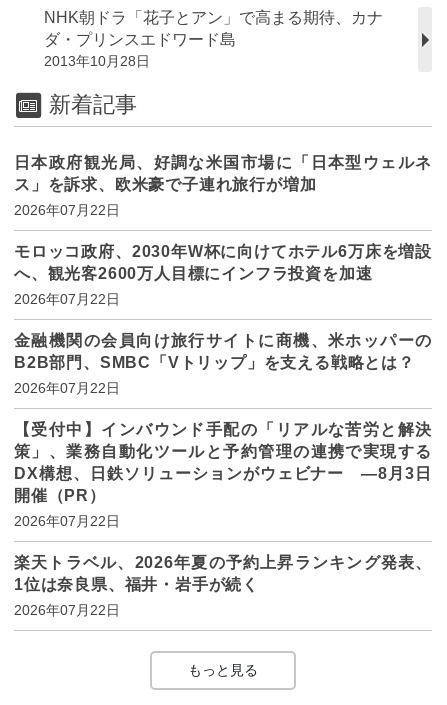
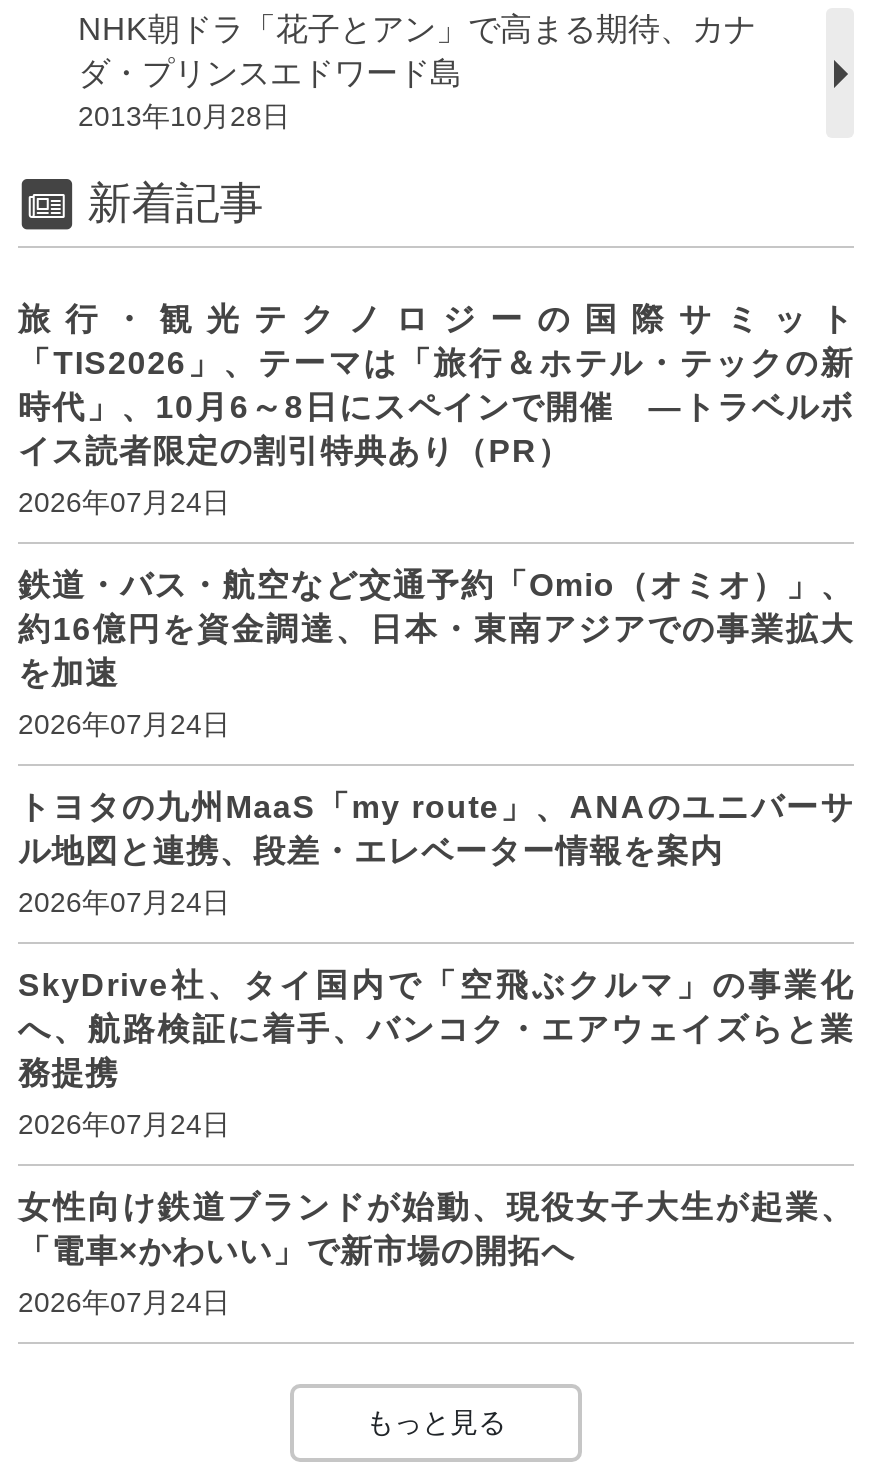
[14,154,432,193] 日本政府観光局、好調な米国市場に「日本型ウェルネ | ス」を訴求、欧米豪で子連れ旅行が増加 -> [18,302,854,468] 旅行・観光テクノロジーの国際サミット | 「TIS2026」、テーマは「旅行＆ホテル・テックの新 | 時代」、10月6～8日にスペインで開催 ―トラベルボ | イス読者限定の割引特典あり（PR）
[14,202,120,218] 2026年07月22日 -> [18,486,230,518] 2026年07月24日
[14,243,432,282] モロッコ政府、2030年W杯に向けてホテル6万床を増設 | へ、観光客2600万人目標にインフラ投資を加速 -> [18,568,854,690] 鉄道・バス・航空など交通予約「Omio（オミオ）」、 | 約16億円を資金調達、日本・東南アジアでの事業拡大 | を加速
[14,291,120,307] 2026年07月22日 -> [18,708,230,740] 2026年07月24日
[14,332,432,371] 金融機関の会員向け旅行サイトに商機、米ホッパーの | B2B部門、SMBC「Vトリップ」を支える戦略とは？ -> [18,790,854,868] トヨタの九州MaaS「my route」、ANAのユニバーサ | ル地図と連携、段差・エレベーター情報を案内
[14,380,120,396] 2026年07月22日 -> [18,886,230,918] 2026年07月24日
[14,421,432,504] 【受付中】インバウンド手配の「リアルな苦労と解決 | 策」、業務自動化ツールと予約管理の連携で実現する | DX構想、日鉄ソリューションがウェビナー ―8月3日 | 開催（PR） -> [18,968,854,1090] SkyDrive社、タイ国内で「空飛ぶクルマ」の事業化 | へ、航路検証に着手、バンコク・エアウェイズらと業 | 務提携
[14,513,120,529] 2026年07月22日 -> [18,1108,230,1140] 2026年07月24日
[14,554,432,593] 楽天トラベル、2026年夏の予約上昇ランキング発表、 | 1位は奈良県、福井・岩手が続く -> [18,1190,854,1268] 女性向け鉄道ブランドが始動、現役女子大生が起業、 | 「電車×かわいい」で新市場の開拓へ
[14,602,120,618] 2026年07月22日 -> [18,1286,230,1318] 2026年07月24日

